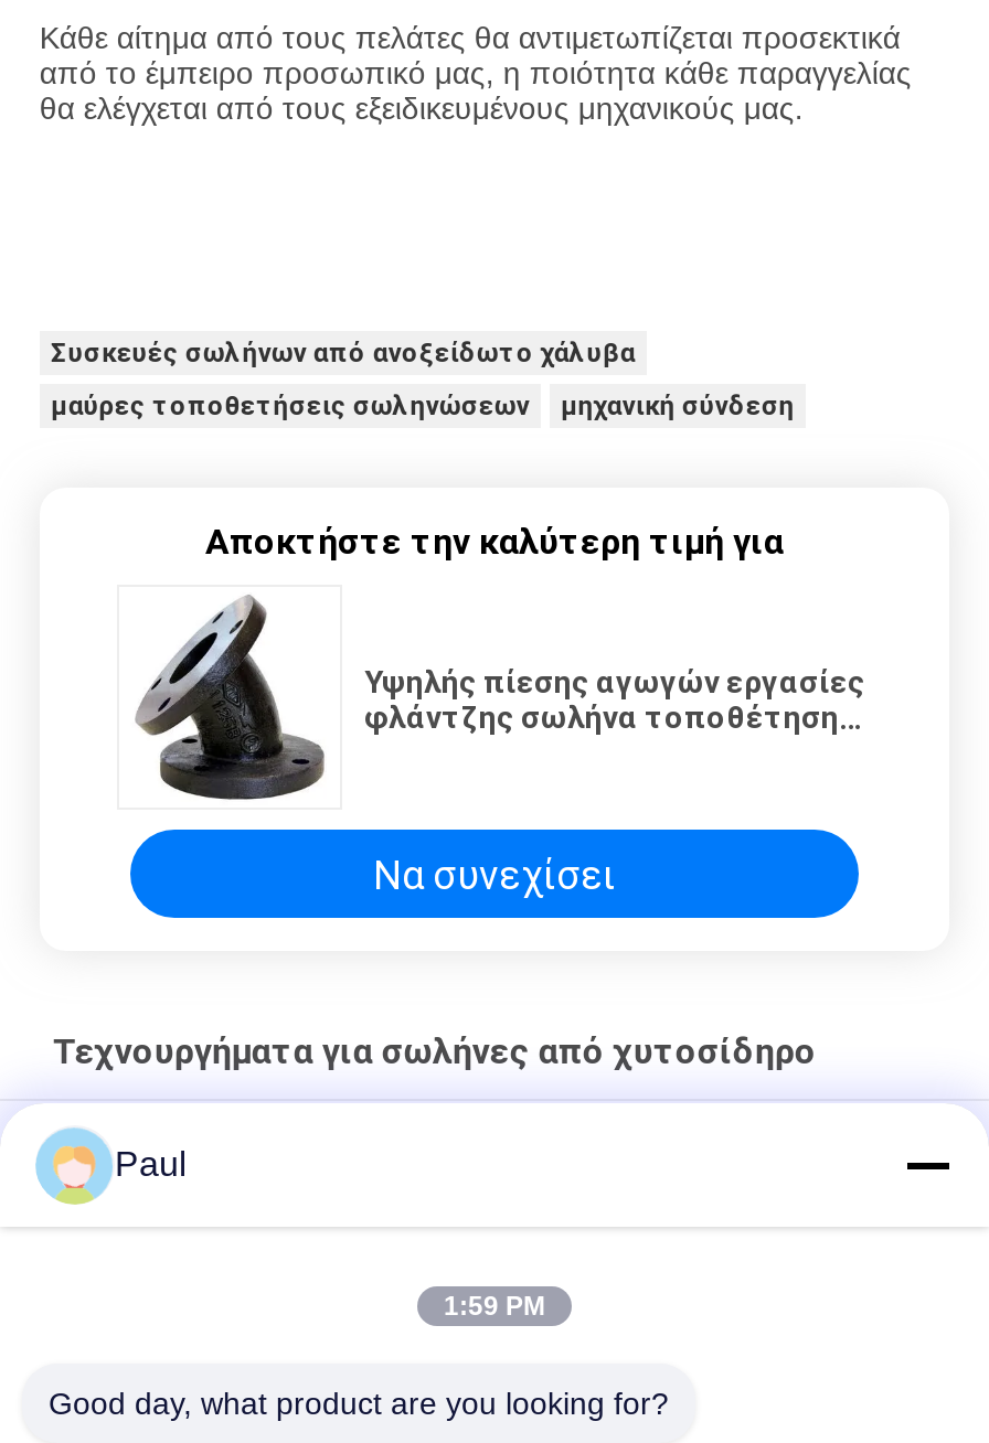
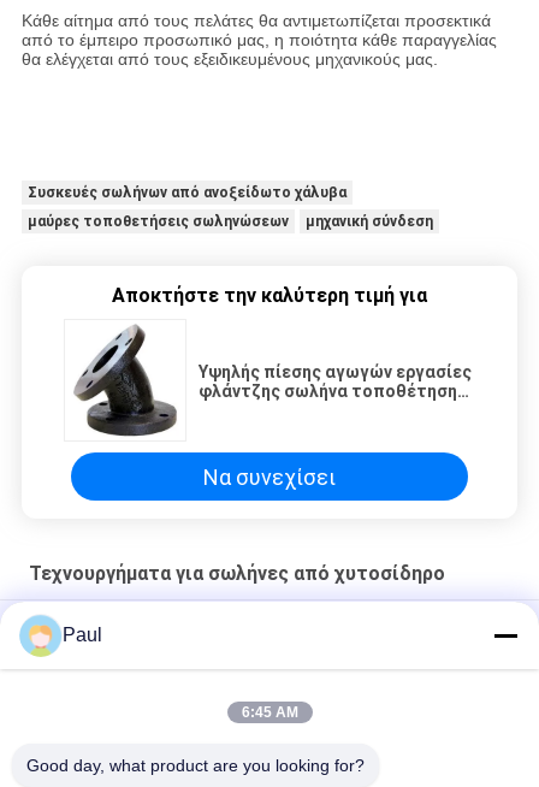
[444,1291,545,1322] 1:59 PM -> [241,704,298,721] 6:45 AM

